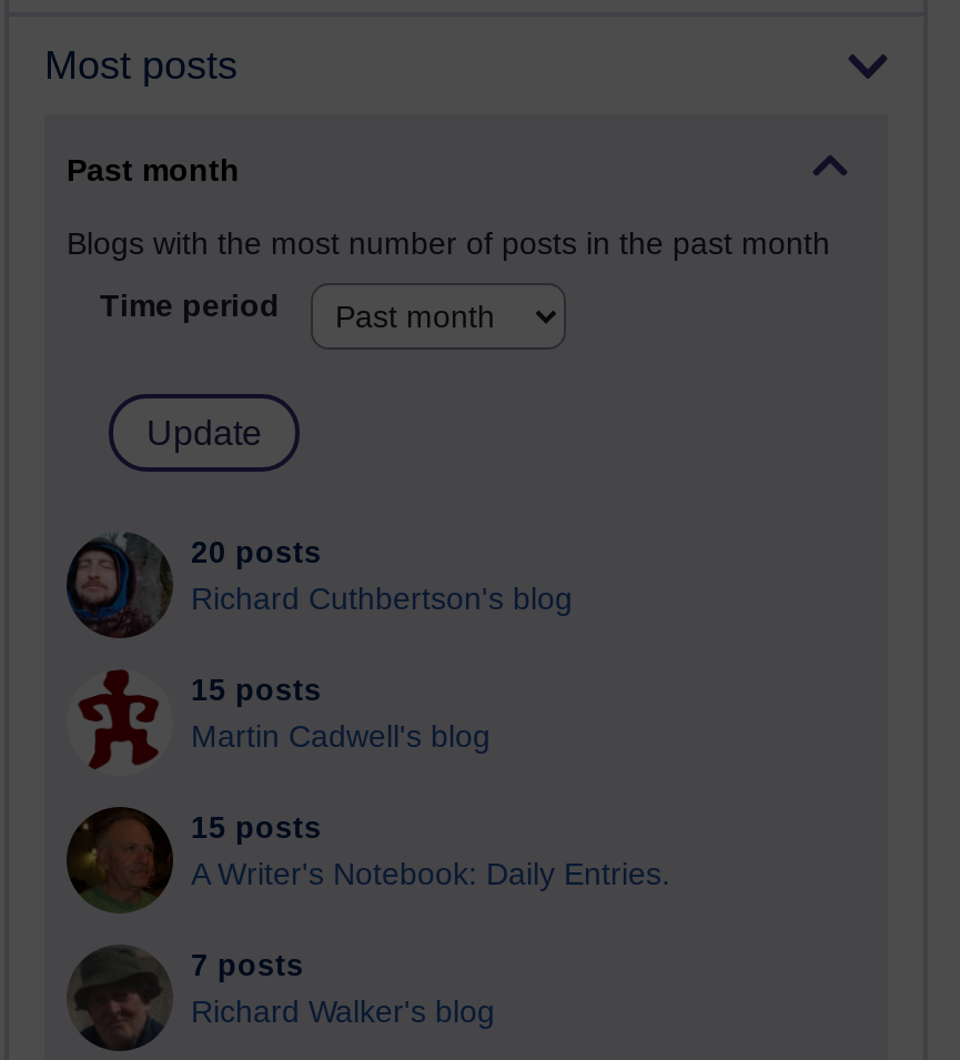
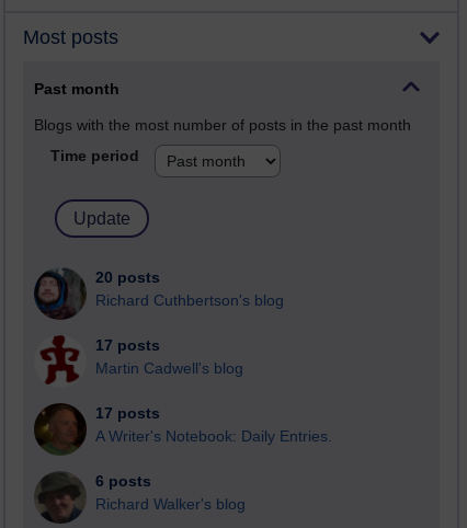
[191,674,322,708] 15 posts -> [95,338,160,354] 17 posts
[191,812,322,845] 15 posts -> [95,406,160,422] 17 posts
[191,950,304,983] 7 posts -> [95,474,151,490] 6 posts

